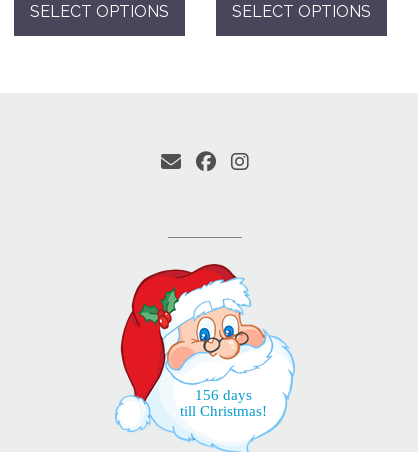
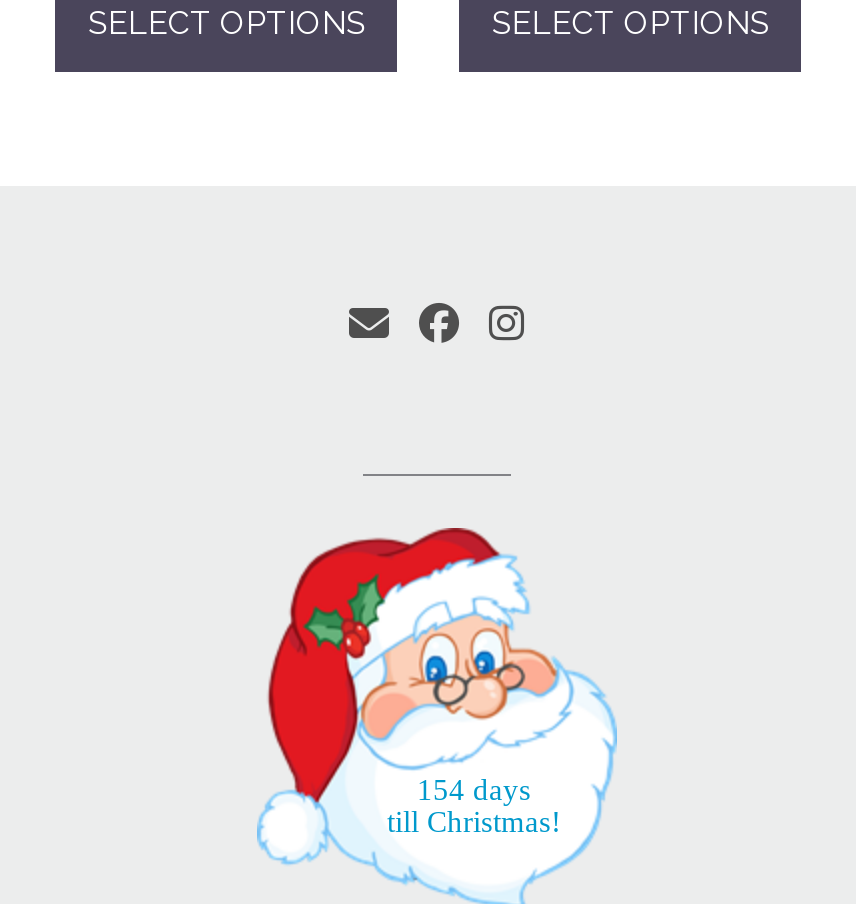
[195,387,252,403] 156 days -> [417,775,531,807] 154 days

